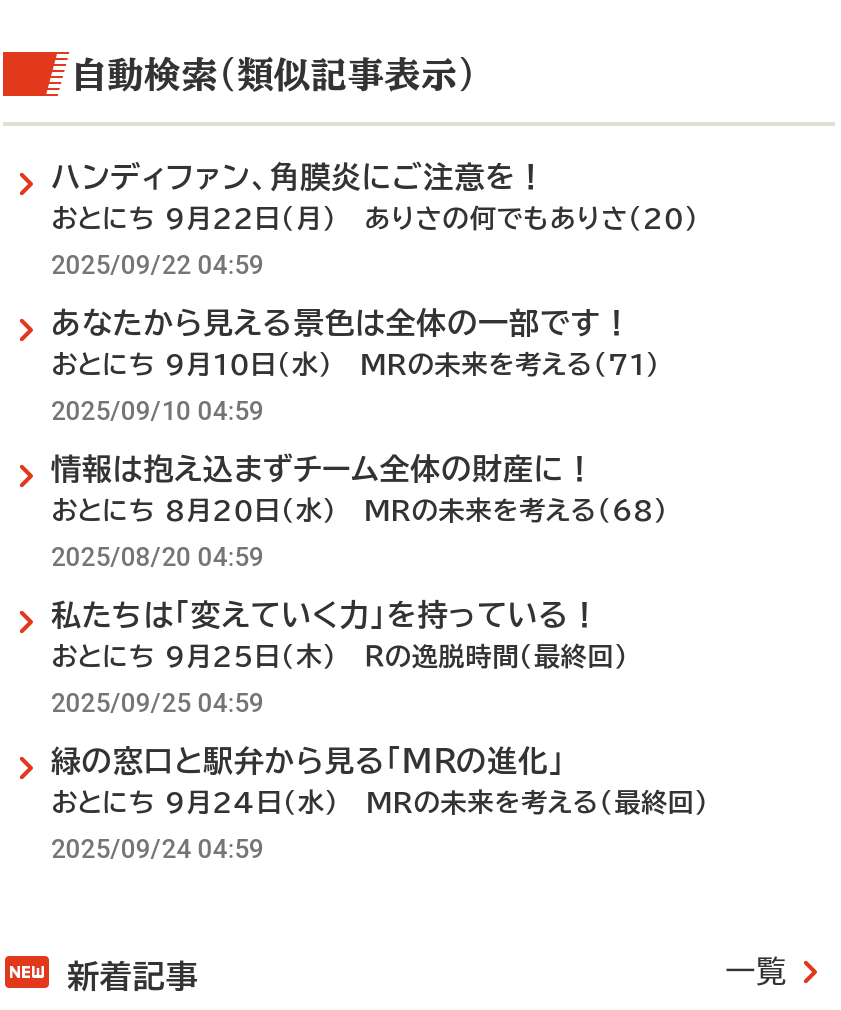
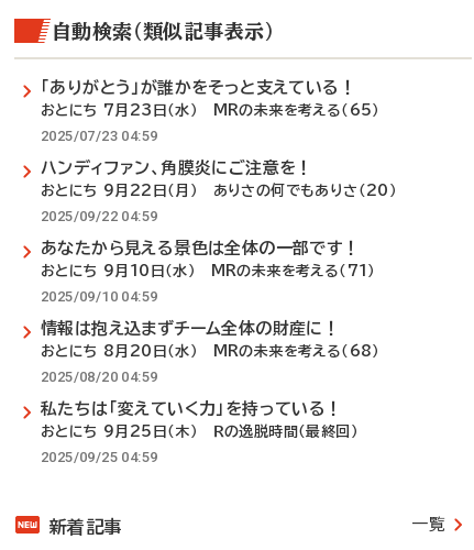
none -> [41,79,380,144] 「ありがとう」が誰かをそっと支えている！ | おとにち 7月23日（水） MRの未来を考える（65） | 2025/07/23 04:59
moved [51,161,699,717] -> [41,159,397,465]: ハンディファン、角膜炎にご注意を！ | おとにち 9月22日（月） ありさの何でもありさ（20） | 2025/09/22 04:59 | ... | おとにち 9月25日（木） Ｒの逸脱時間（最終回） | 2025/09/25 04:59
[51,745,709,863] 緑の窓口と駅弁から見る「MRの進化」 | おとにち 9月24日（水） MRの未来を考える（最終回） | 2025/09/24 04:59 -> none

